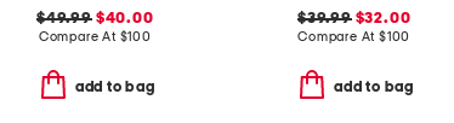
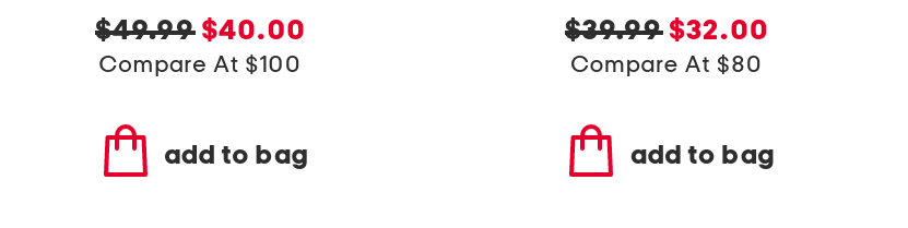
[298,30,411,43] Compare At $100 -> [571,52,763,76] Compare At $80

